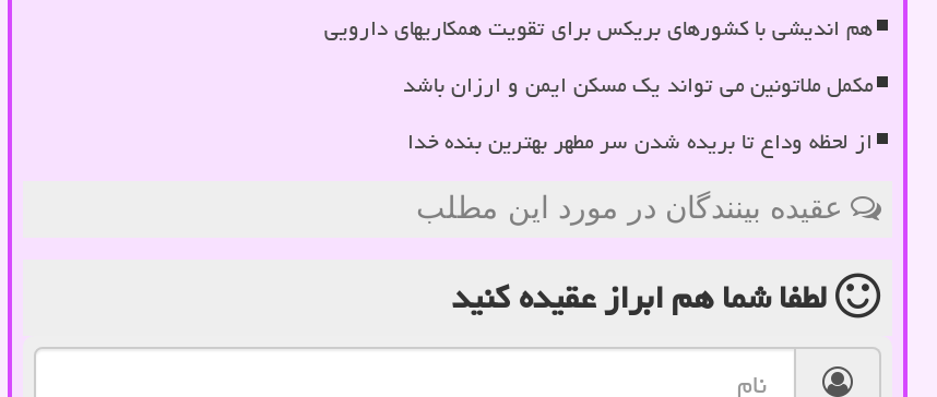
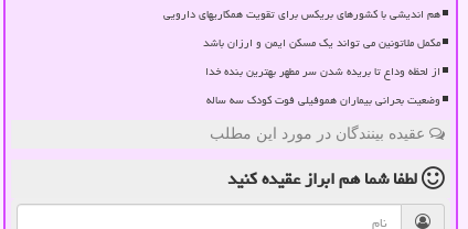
none -> [206,90,440,112] وضعیت بحرانی بیماران هموفیلی فوت کودک سه ساله

